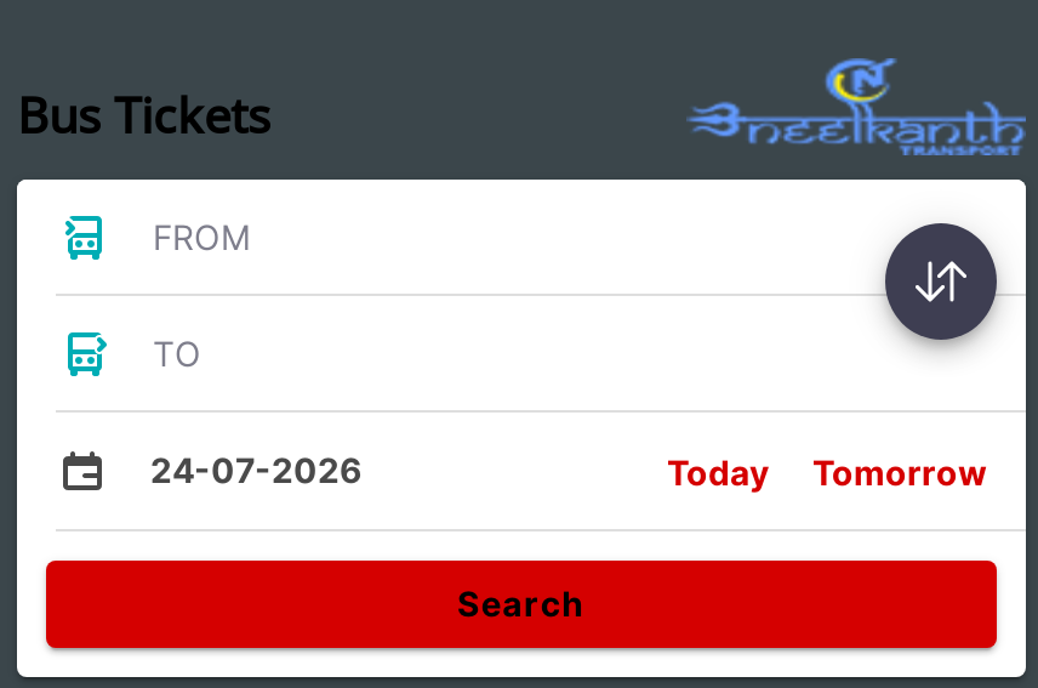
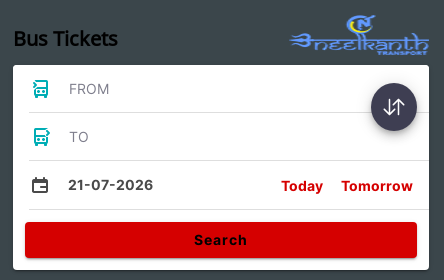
[150,449,361,490] 24-07-2026 -> [68,176,153,193] 21-07-2026

